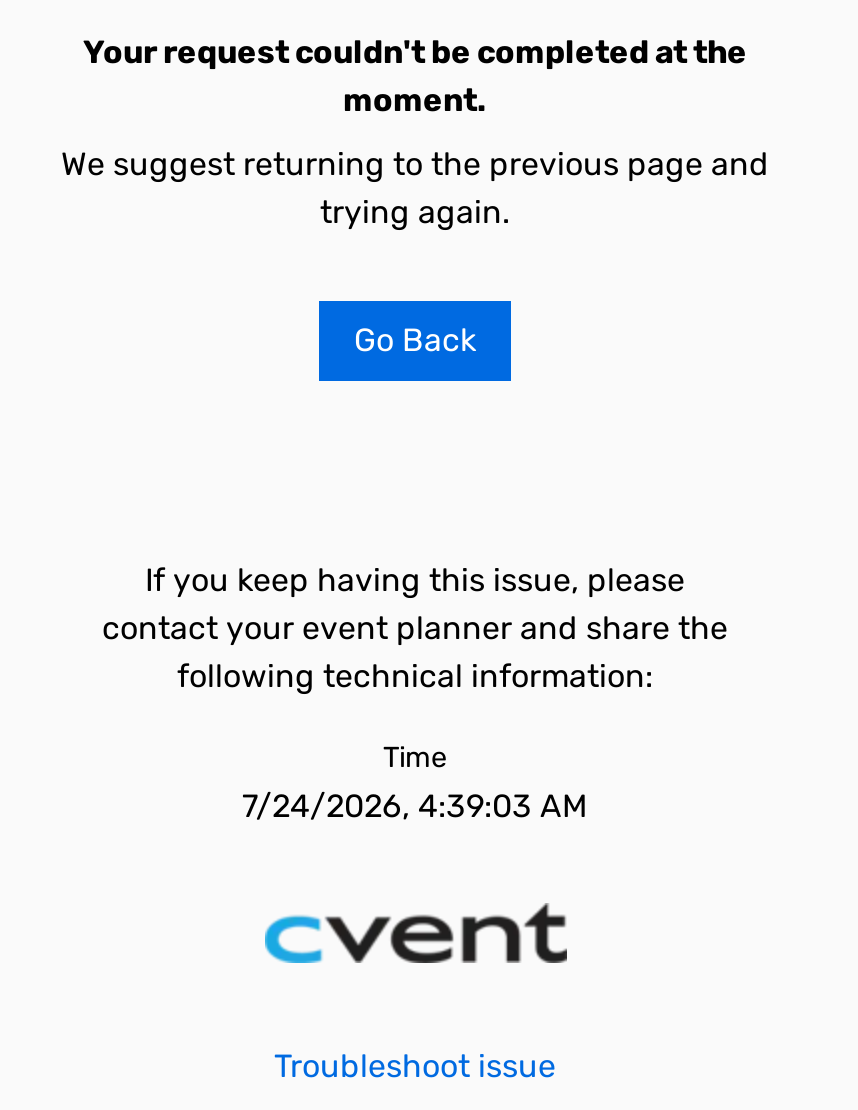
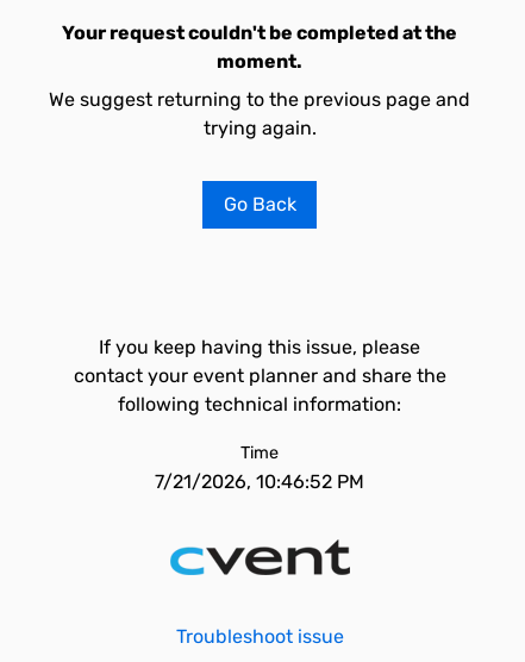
[242,787,588,825] 7/24/2026, 4:39:03 AM -> [155,470,364,493] 7/21/2026, 10:46:52 PM

